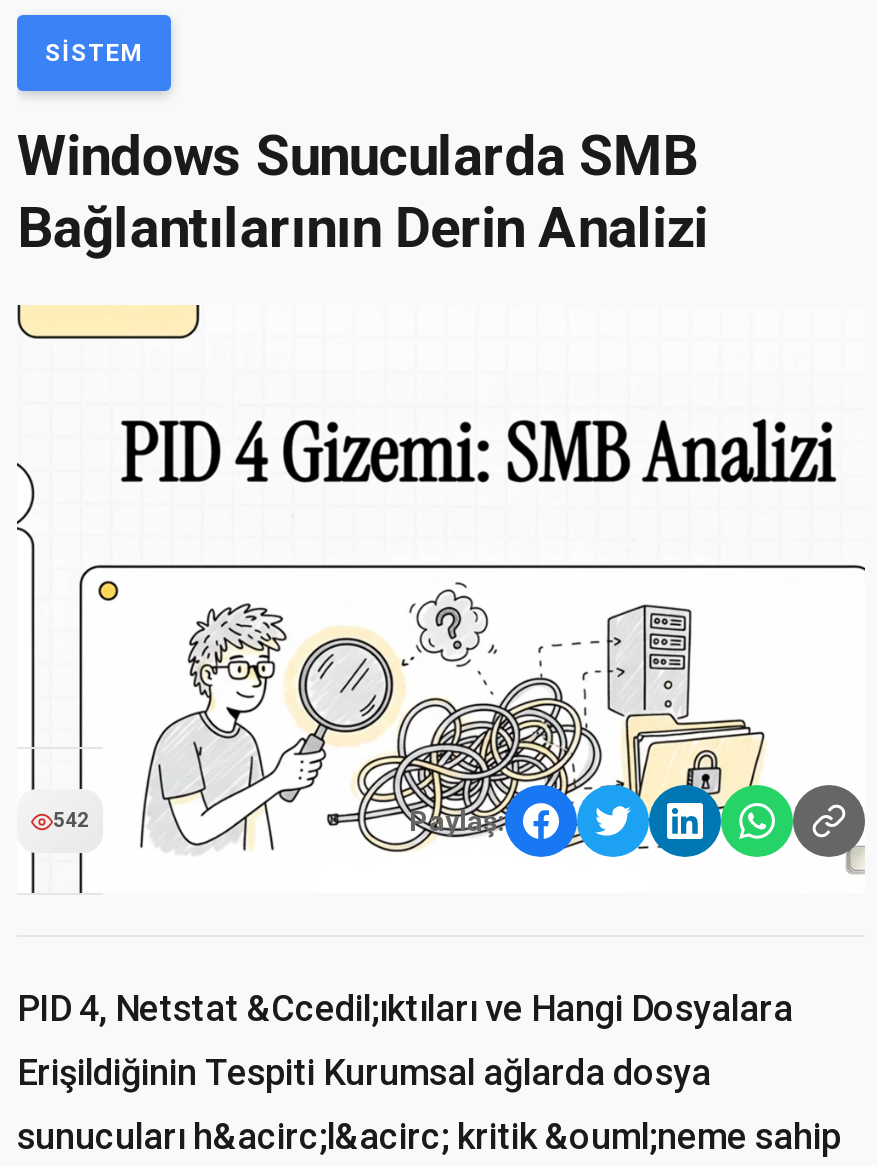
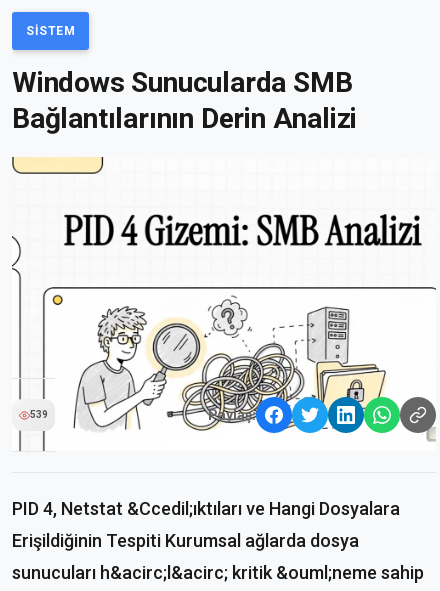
[53,809,89,831] 542 -> [30,409,48,420] 539

